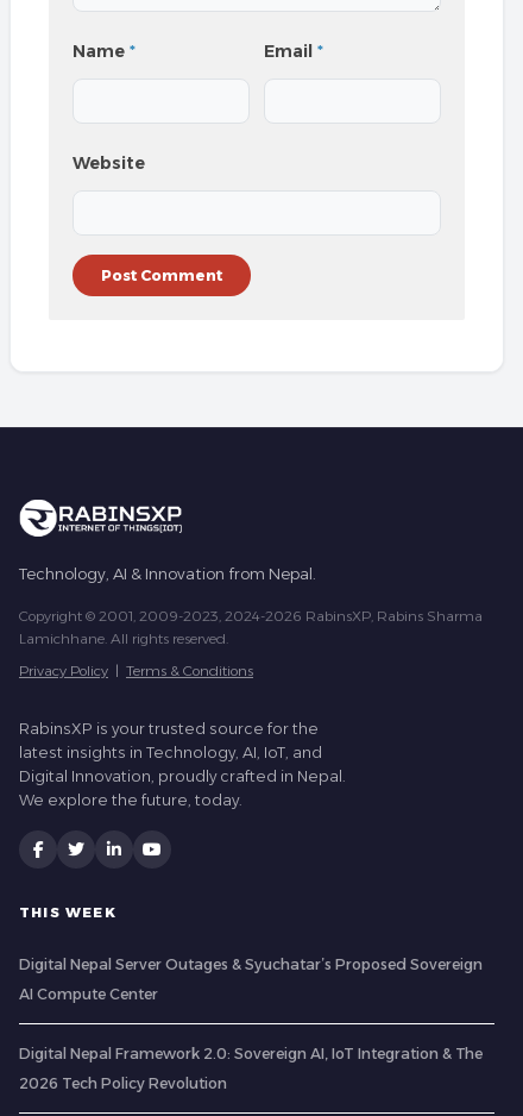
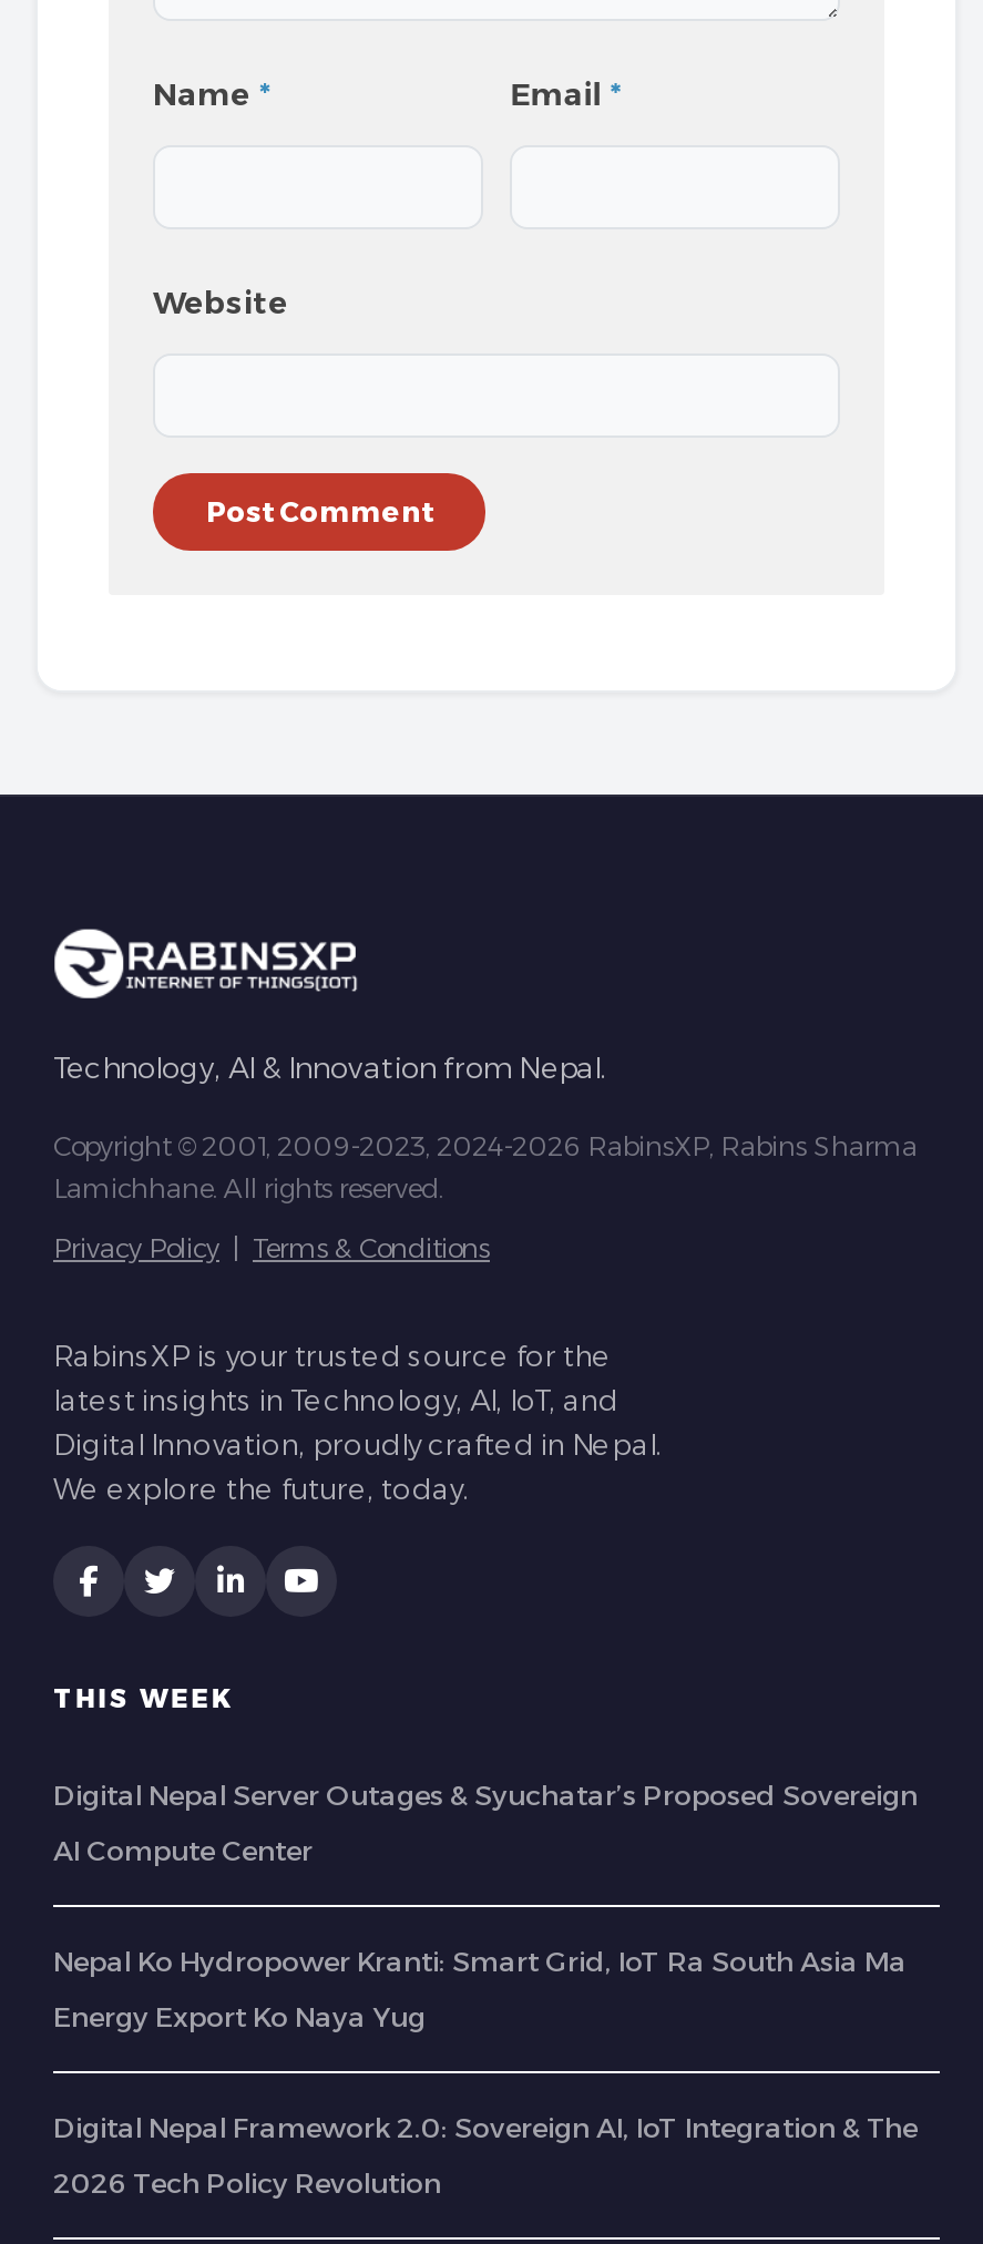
none -> [53,1945,907,2034] Nepal Ko Hydropower Kranti: Smart Grid, IoT Ra South Asia Ma | Energy Export Ko Naya Yug

